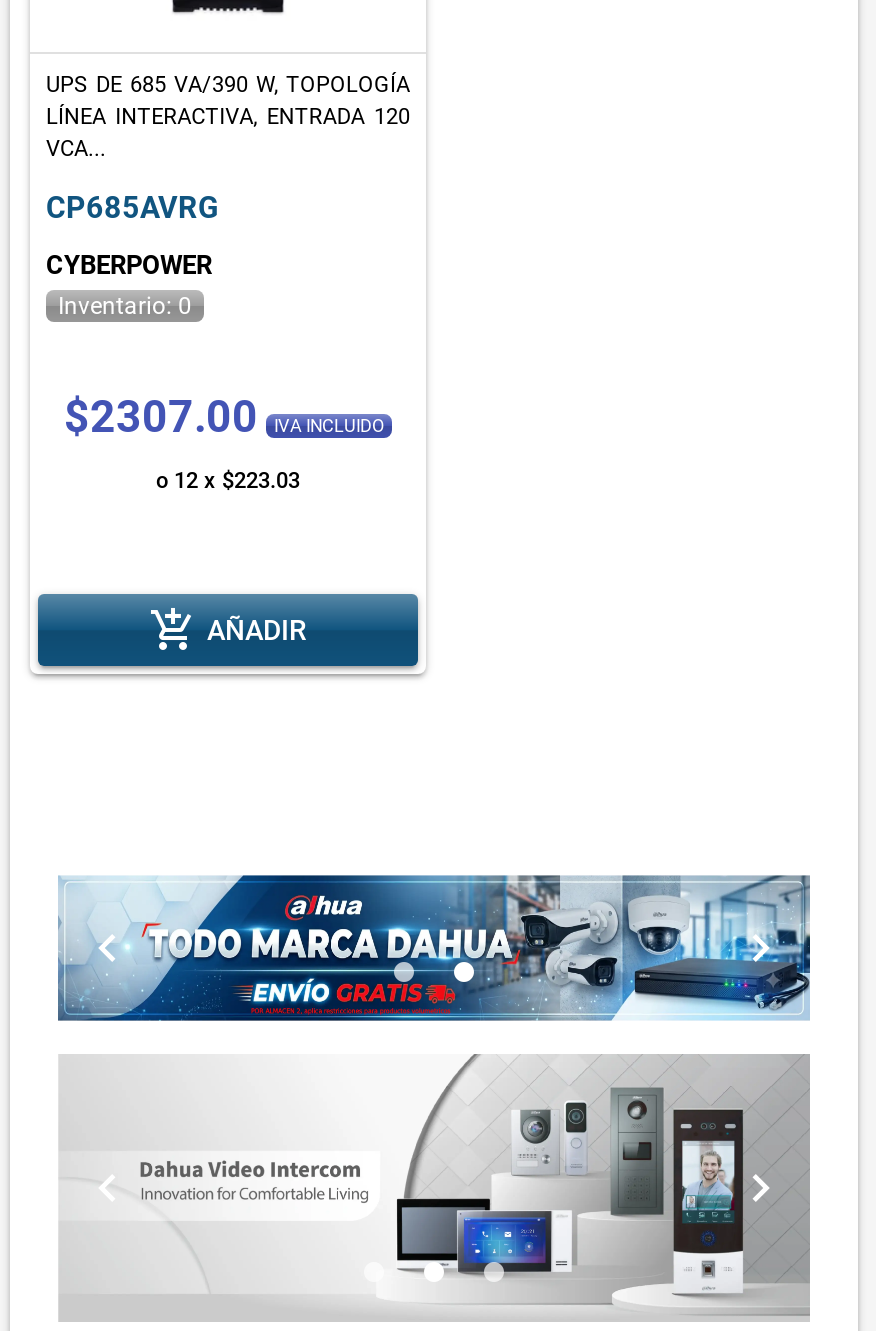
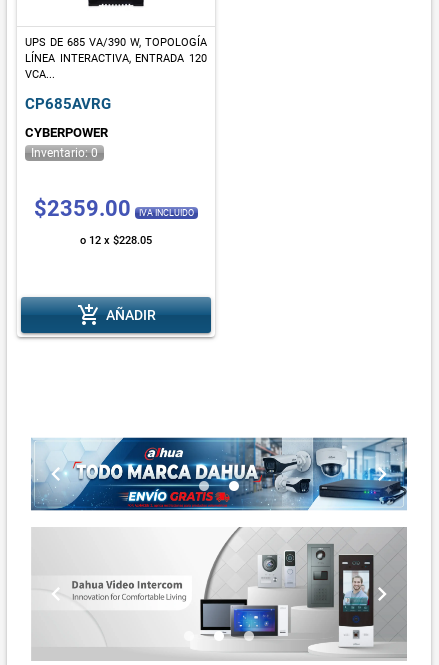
[64,392,384,442] $2307.00 IVA INCLUIDO -> [34,196,194,221] $2359.00 IVA INCLUIDO
[156,468,300,494] o 12 x $223.03 -> [80,234,152,247] o 12 x $228.05

